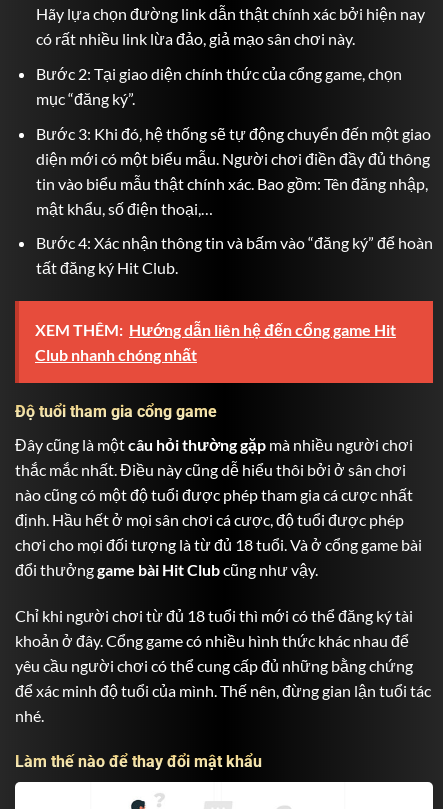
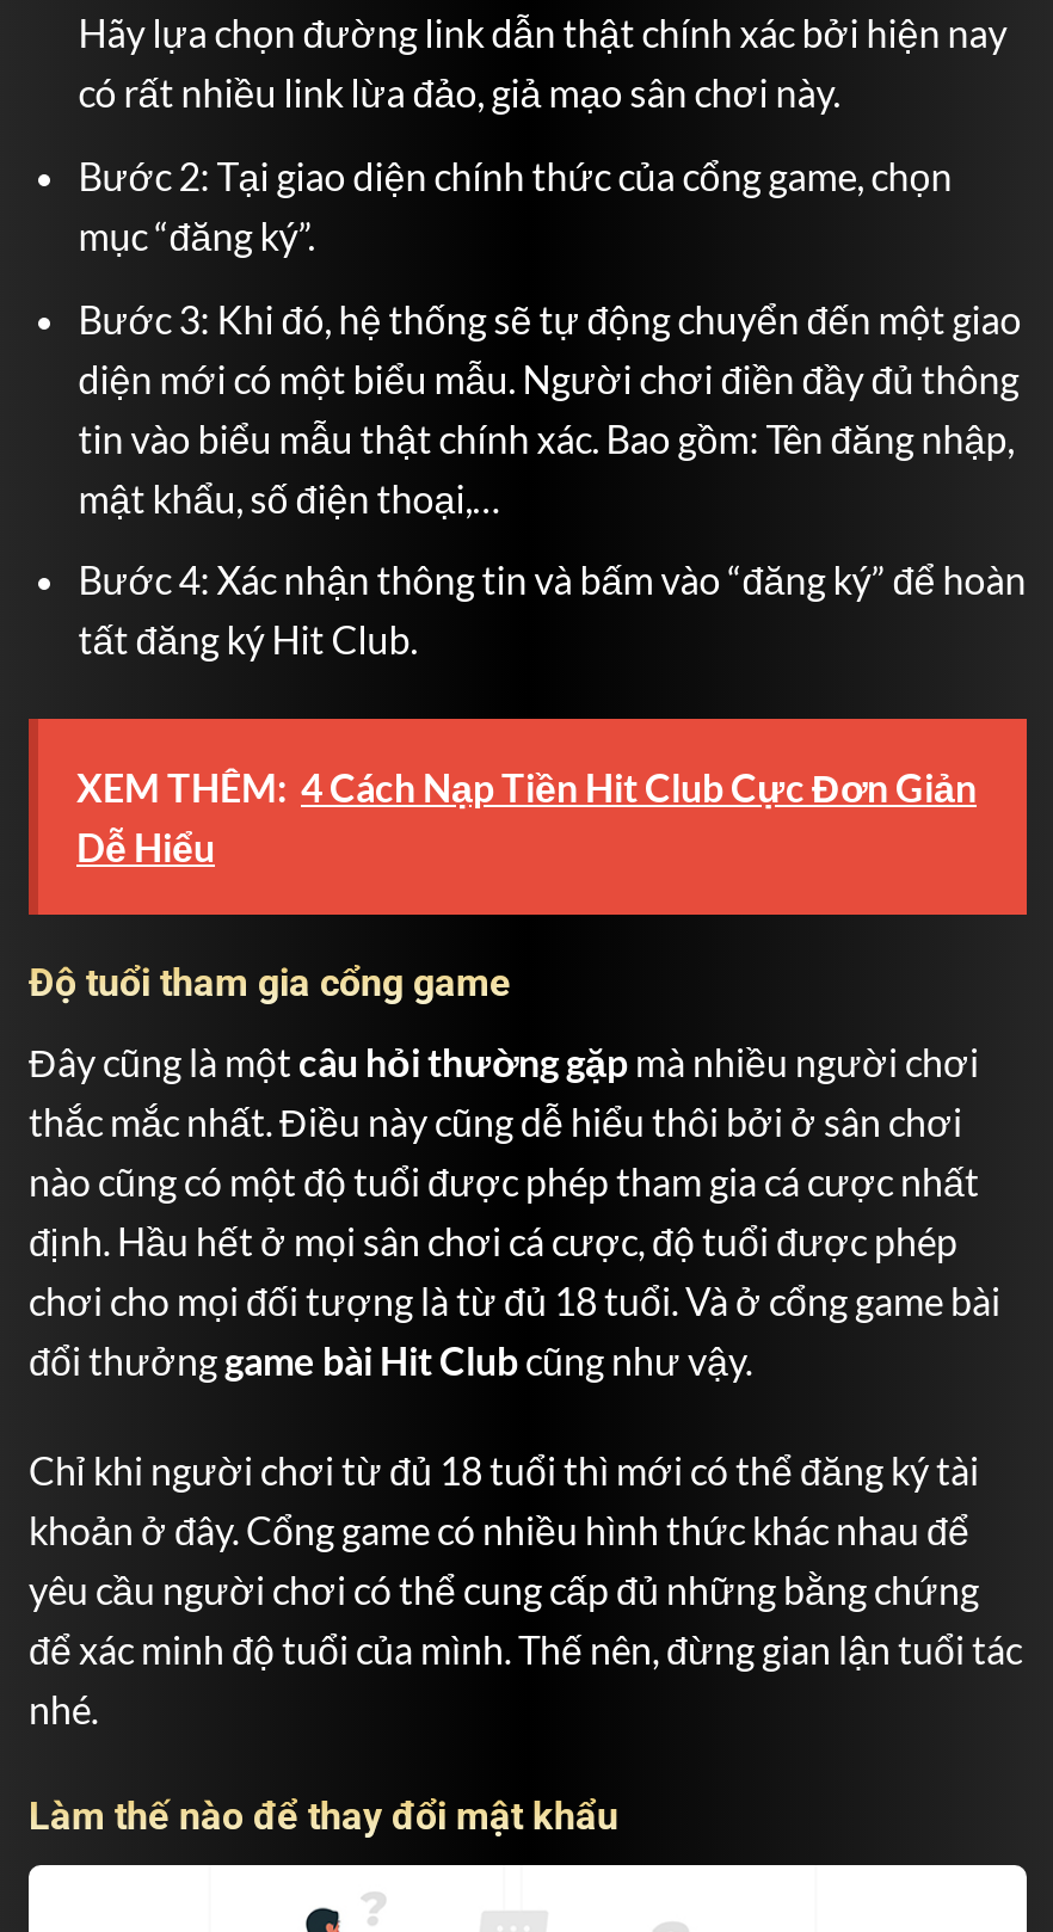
[35,320,396,364] XEM THÊM: Hướng dẫn liên hệ đến cổng game Hit | Club nhanh chóng nhất -> [76,764,977,869] XEM THÊM: 4 Cách Nạp Tiền Hit Club Cực Đơn Giản | Dễ Hiểu

